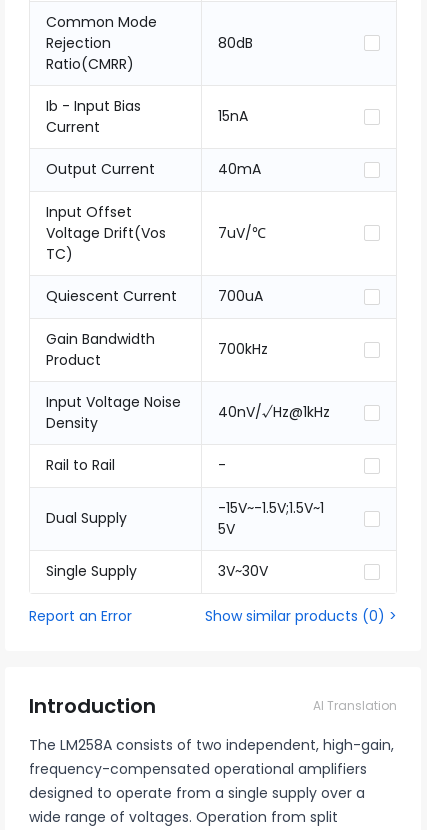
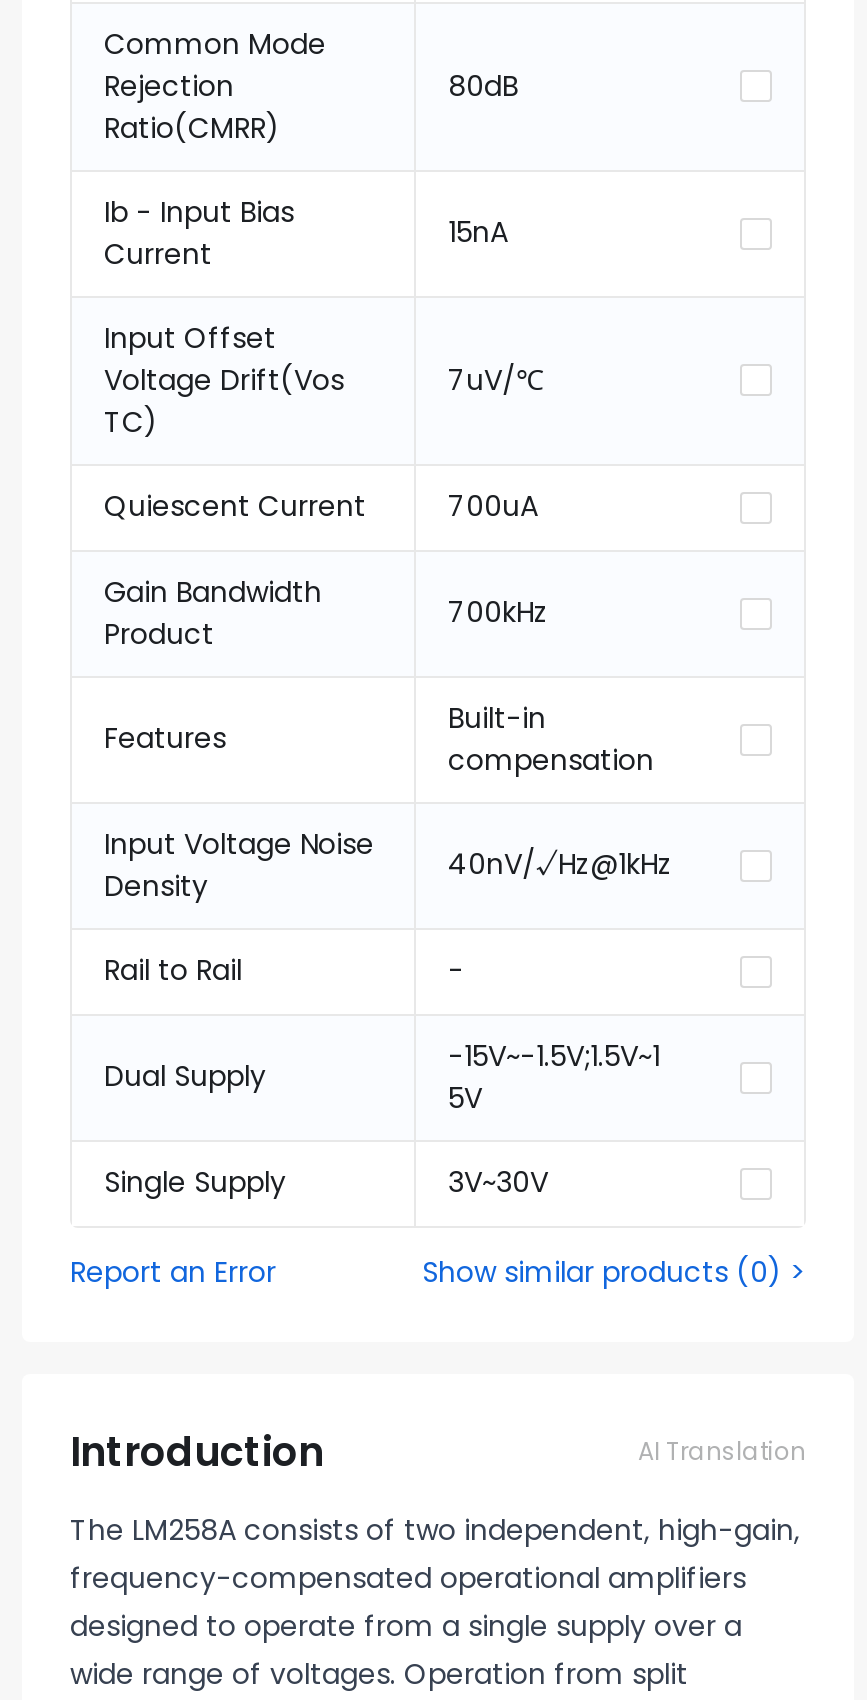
[46,159,261,179] Output Current | 40mA -> none
moved [46,202,268,370] -> [104,318,548,654]: Input Offset | Voltage Drift(Vos | TC) | ... | Product | 700kHz
none -> [104,698,654,780] Features | Built-in | compensation

